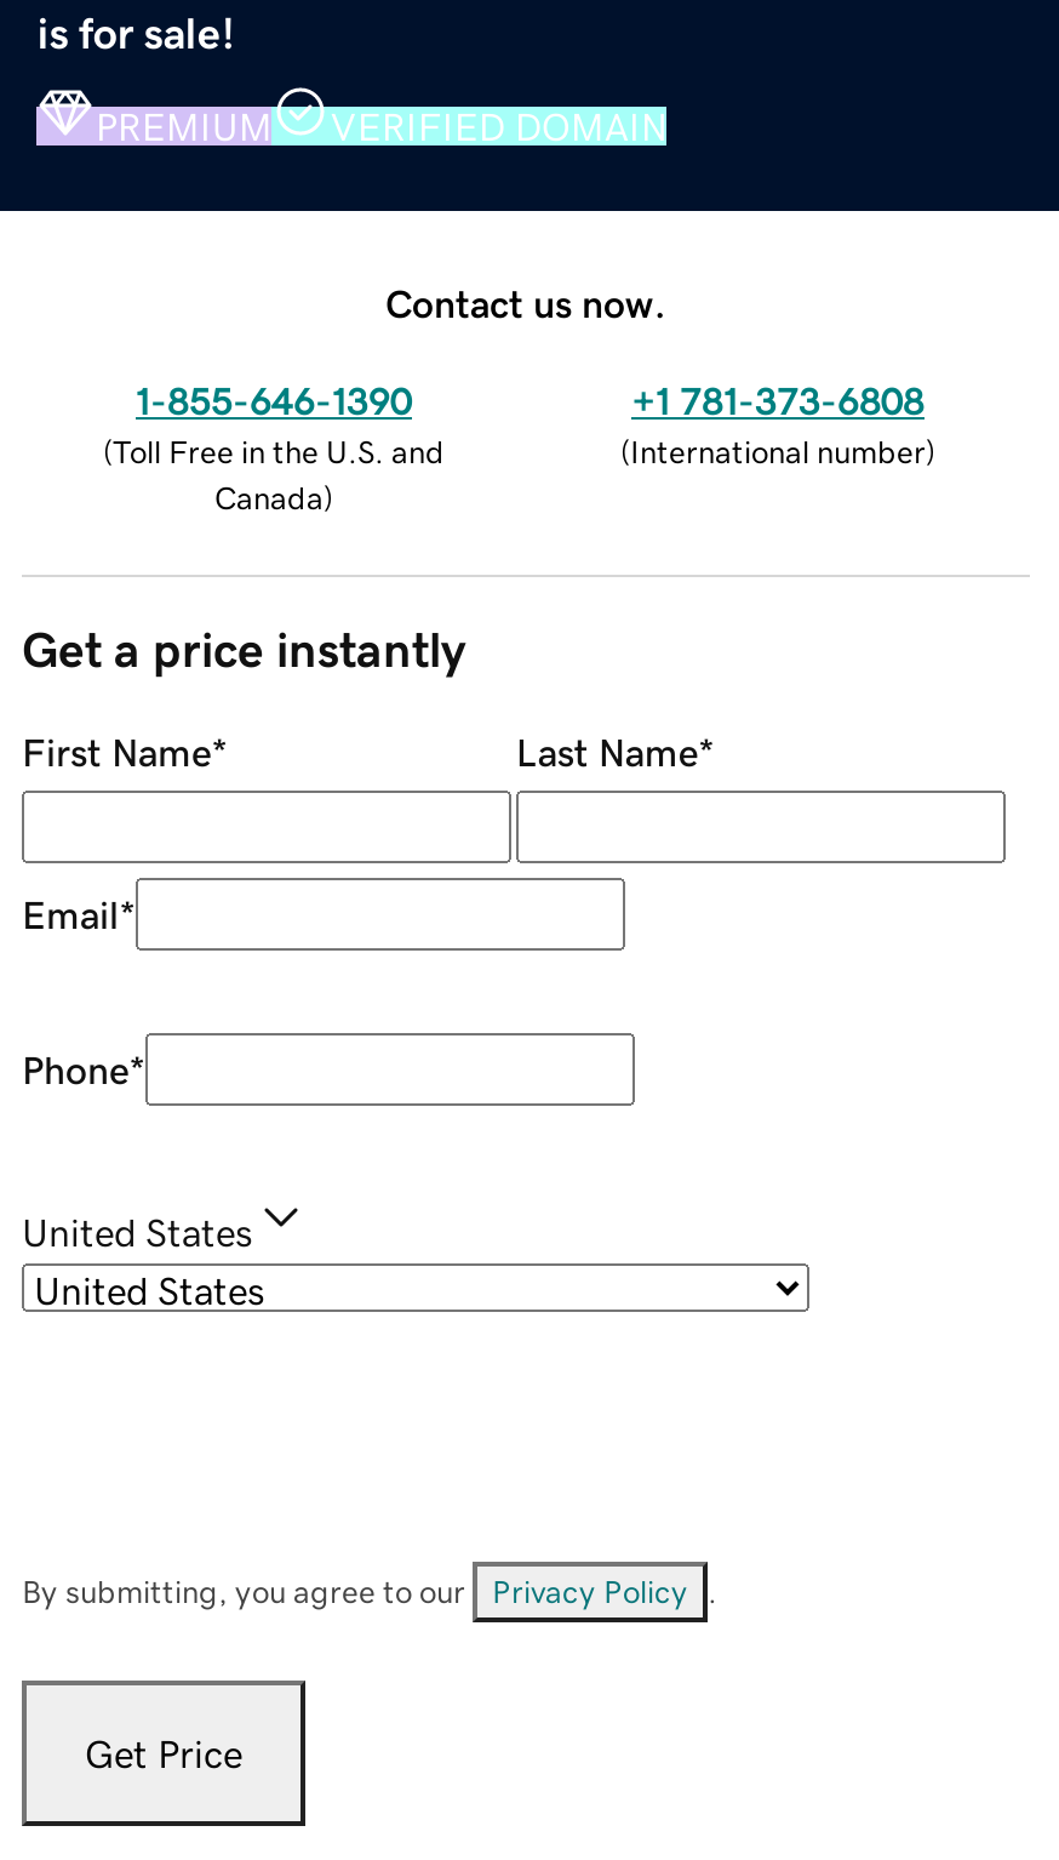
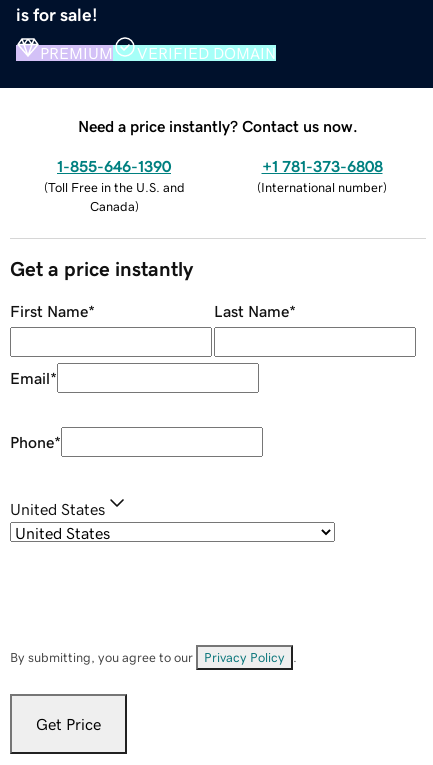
[385,283,666,322] Contact us now. -> [78,118,358,134] Need a price instantly? Contact us now.

